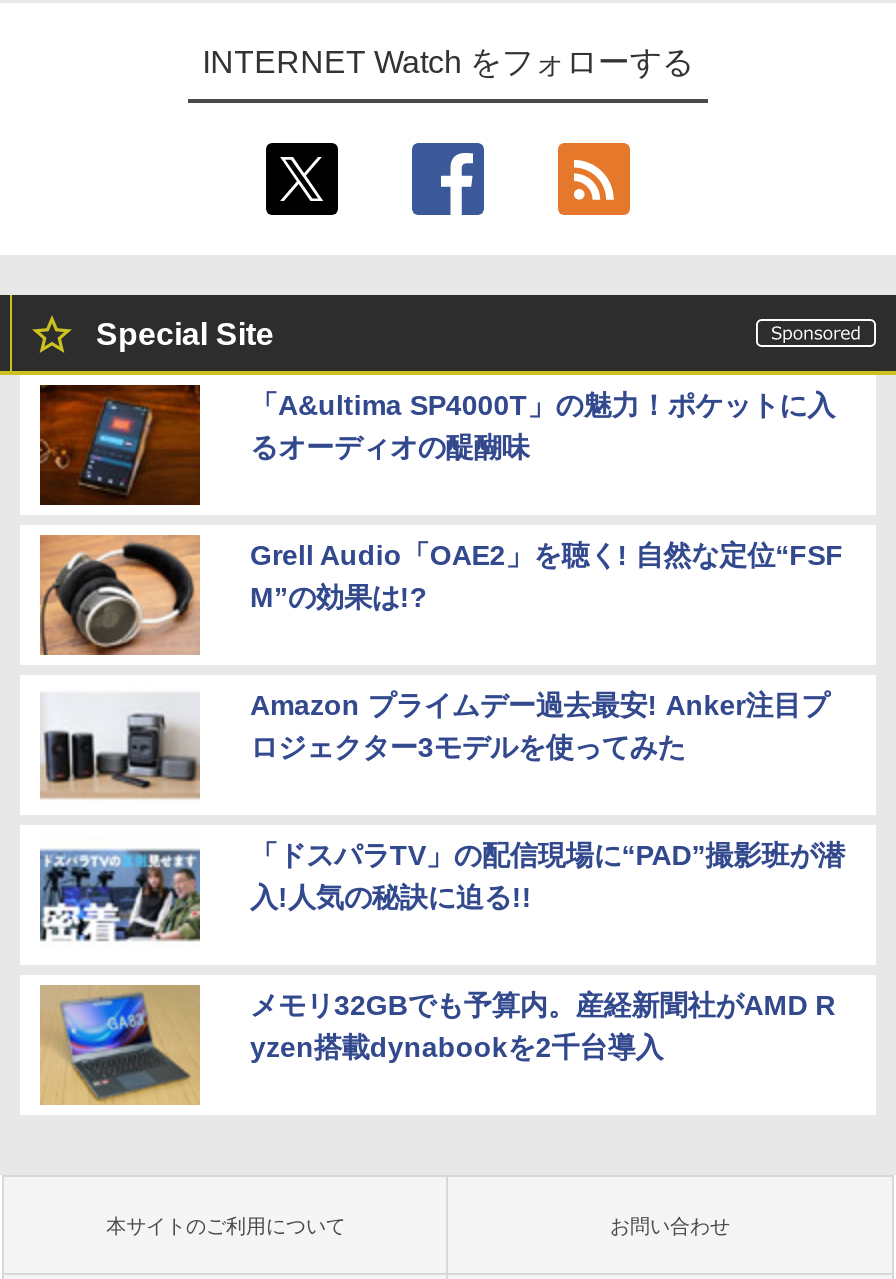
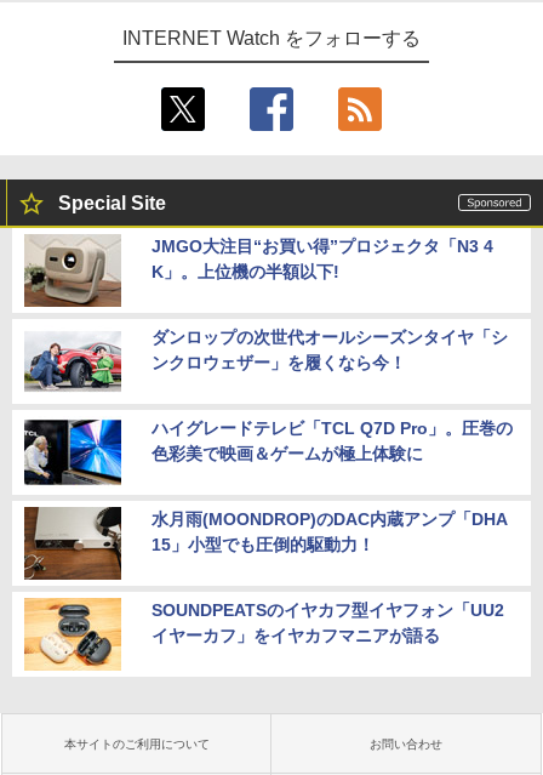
[38,383,835,505] [image] | 「A&ultima SP4000T」の魅力！ポケットに入 | るオーディオの醍醐味 -> [24,234,493,308] [image] | JMGO大注目“お買い得”プロジェクタ「N3 4 | K」。上位機の半額以下!
[38,533,843,657] [image] | Grell Audio「OAE2」を聴く! 自然な定位“FSF | M”の効果は!? -> [24,325,507,398] [image] | ダンロップの次世代オールシーズンタイヤ「シ | ンクロウェザー」を履くなら今！
[40,690,829,799] [image] | Amazon プライムデー過去最安! Anker注目プ | ロジェクター3モデルを使ってみた -> [23,418,512,486] [image] | ハイグレードテレビ「TCL Q7D Pro」。圧巻の | 色彩美で映画＆ゲームが極上体験に
[38,835,845,955] [image] | 「ドスパラTV」の配信現場に“PAD”撮影班が潜 | 入!人気の秘訣に迫る!! -> [23,506,507,581] [image] | 水月雨(MOONDROP)のDAC内蔵アンプ「DHA | 15」小型でも圧倒的駆動力！
[40,985,835,1105] [image] | メモリ32GBでも予算内。産経新聞社がAMD R | yzen搭載dynabookを2千台導入 -> [24,598,504,669] [image] | SOUNDPEATSのイヤカフ型イヤフォン「UU2 | イヤーカフ」をイヤカフマニアが語る

